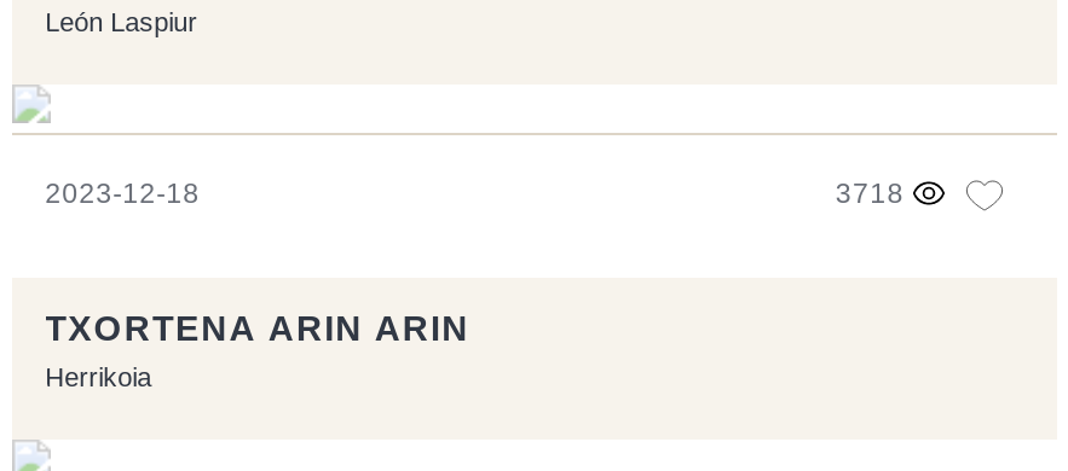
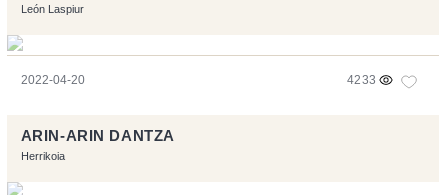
[45,179,904,208] 2023-12-18 | 3718 -> [21,74,376,86] 2022-04-20 | 4233
[45,309,470,348] TXORTENA ARIN ARIN -> [21,128,175,144] ARIN-ARIN DANTZA

